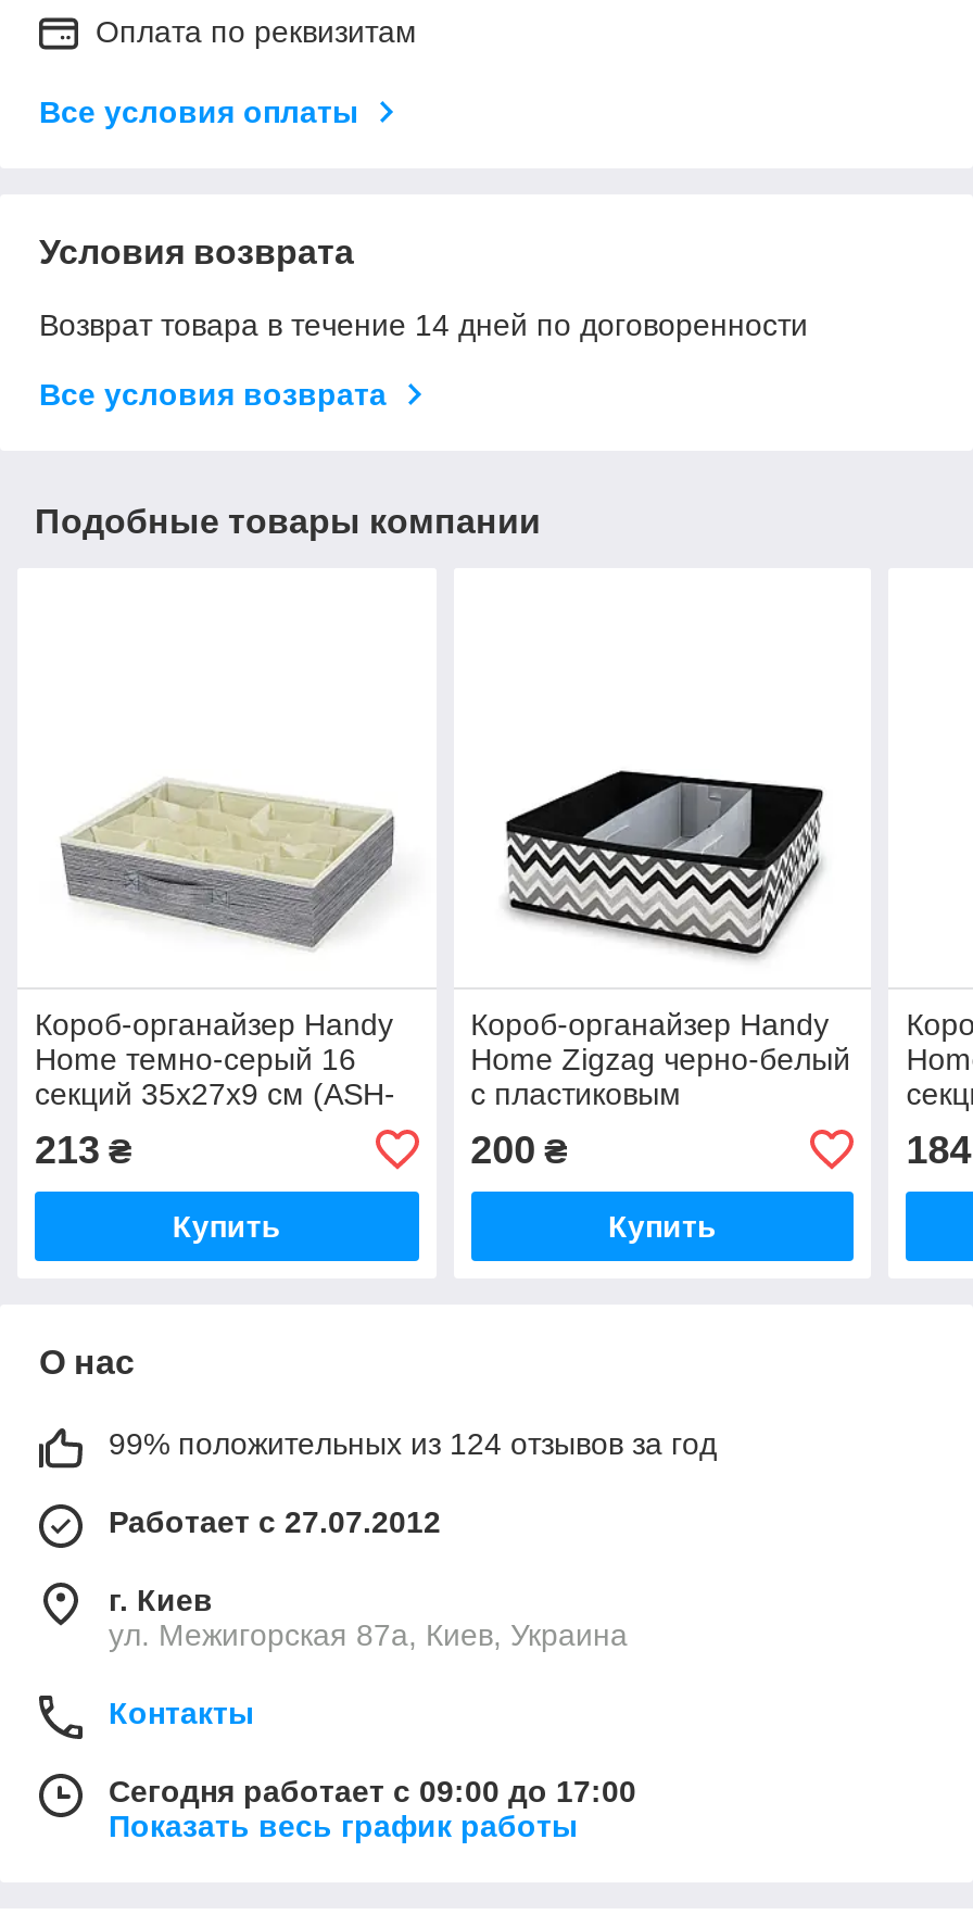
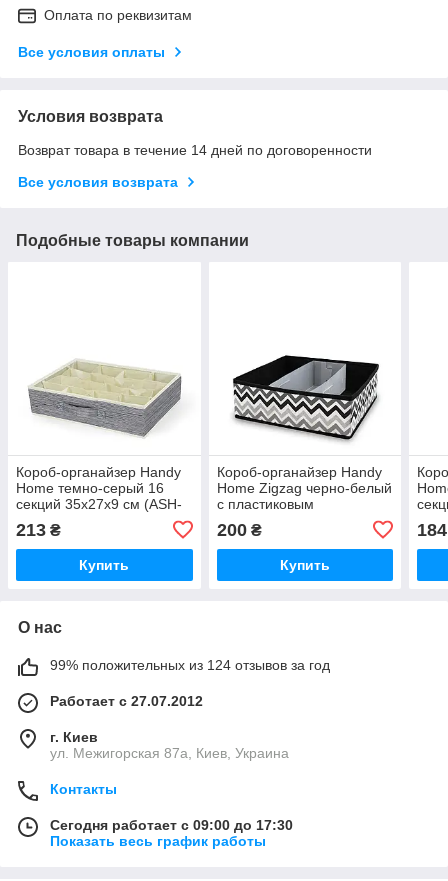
[109,1773,636,1808] Сегодня работает с 09:00 до 17:00 -> [50,817,293,833] Сегодня работает с 09:00 до 17:30

